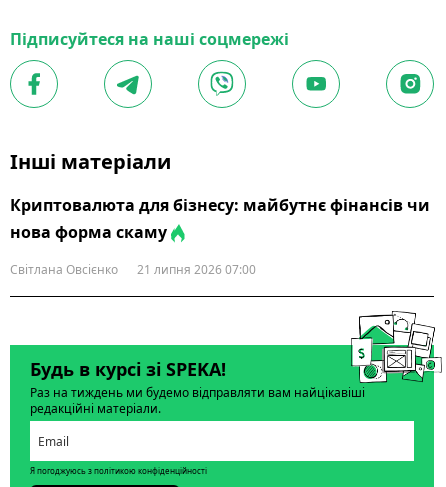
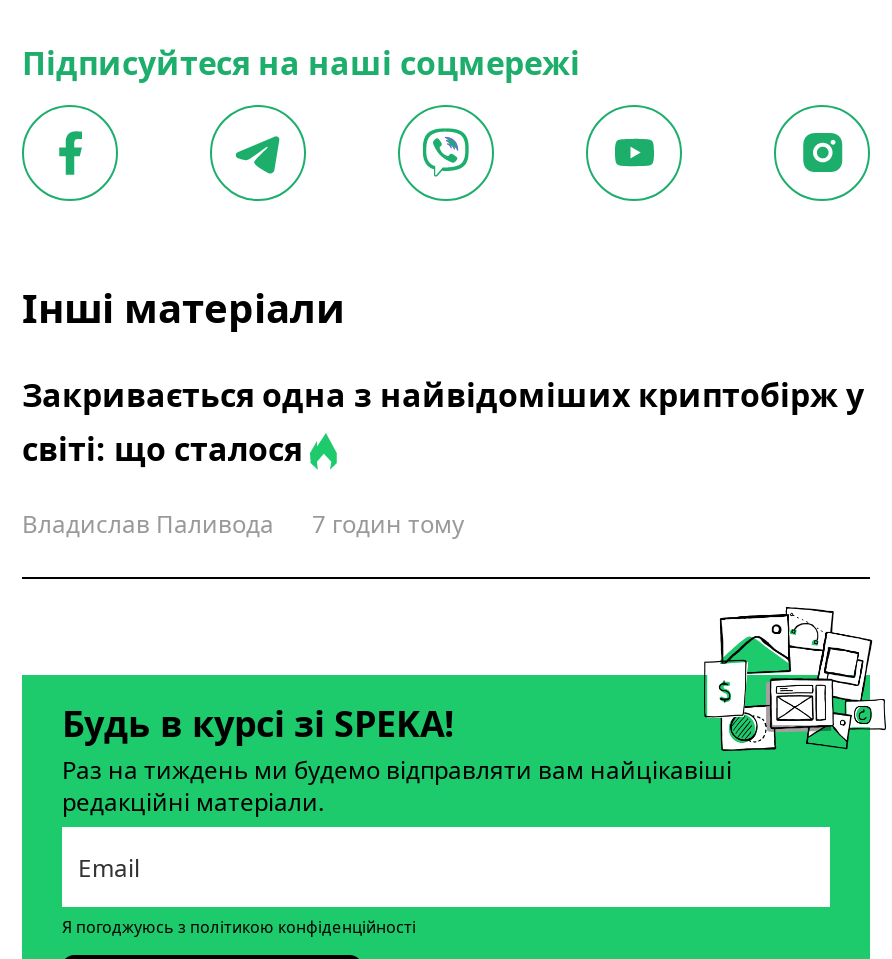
[10,194,430,243] Криптовалюта для бізнесу: майбутнє фінансів чи | нова форма скаму -> [22,374,864,472] Закривається одна з найвідоміших криптобірж у | світі: що сталося
[10,261,256,278] Світлана Овсієнко | 21 липня 2026 07:00 -> [22,508,464,542] Владислав Паливода | 7 годин тому

